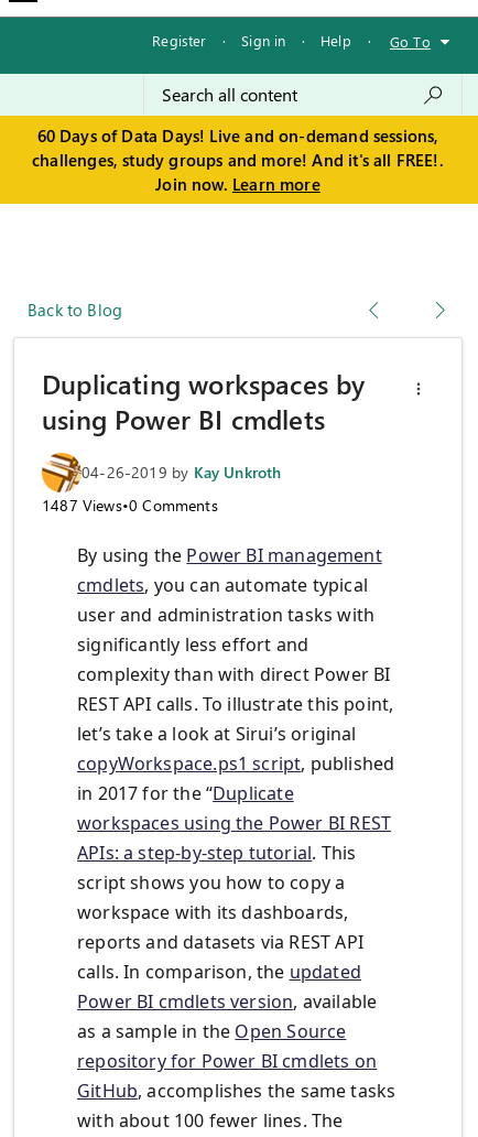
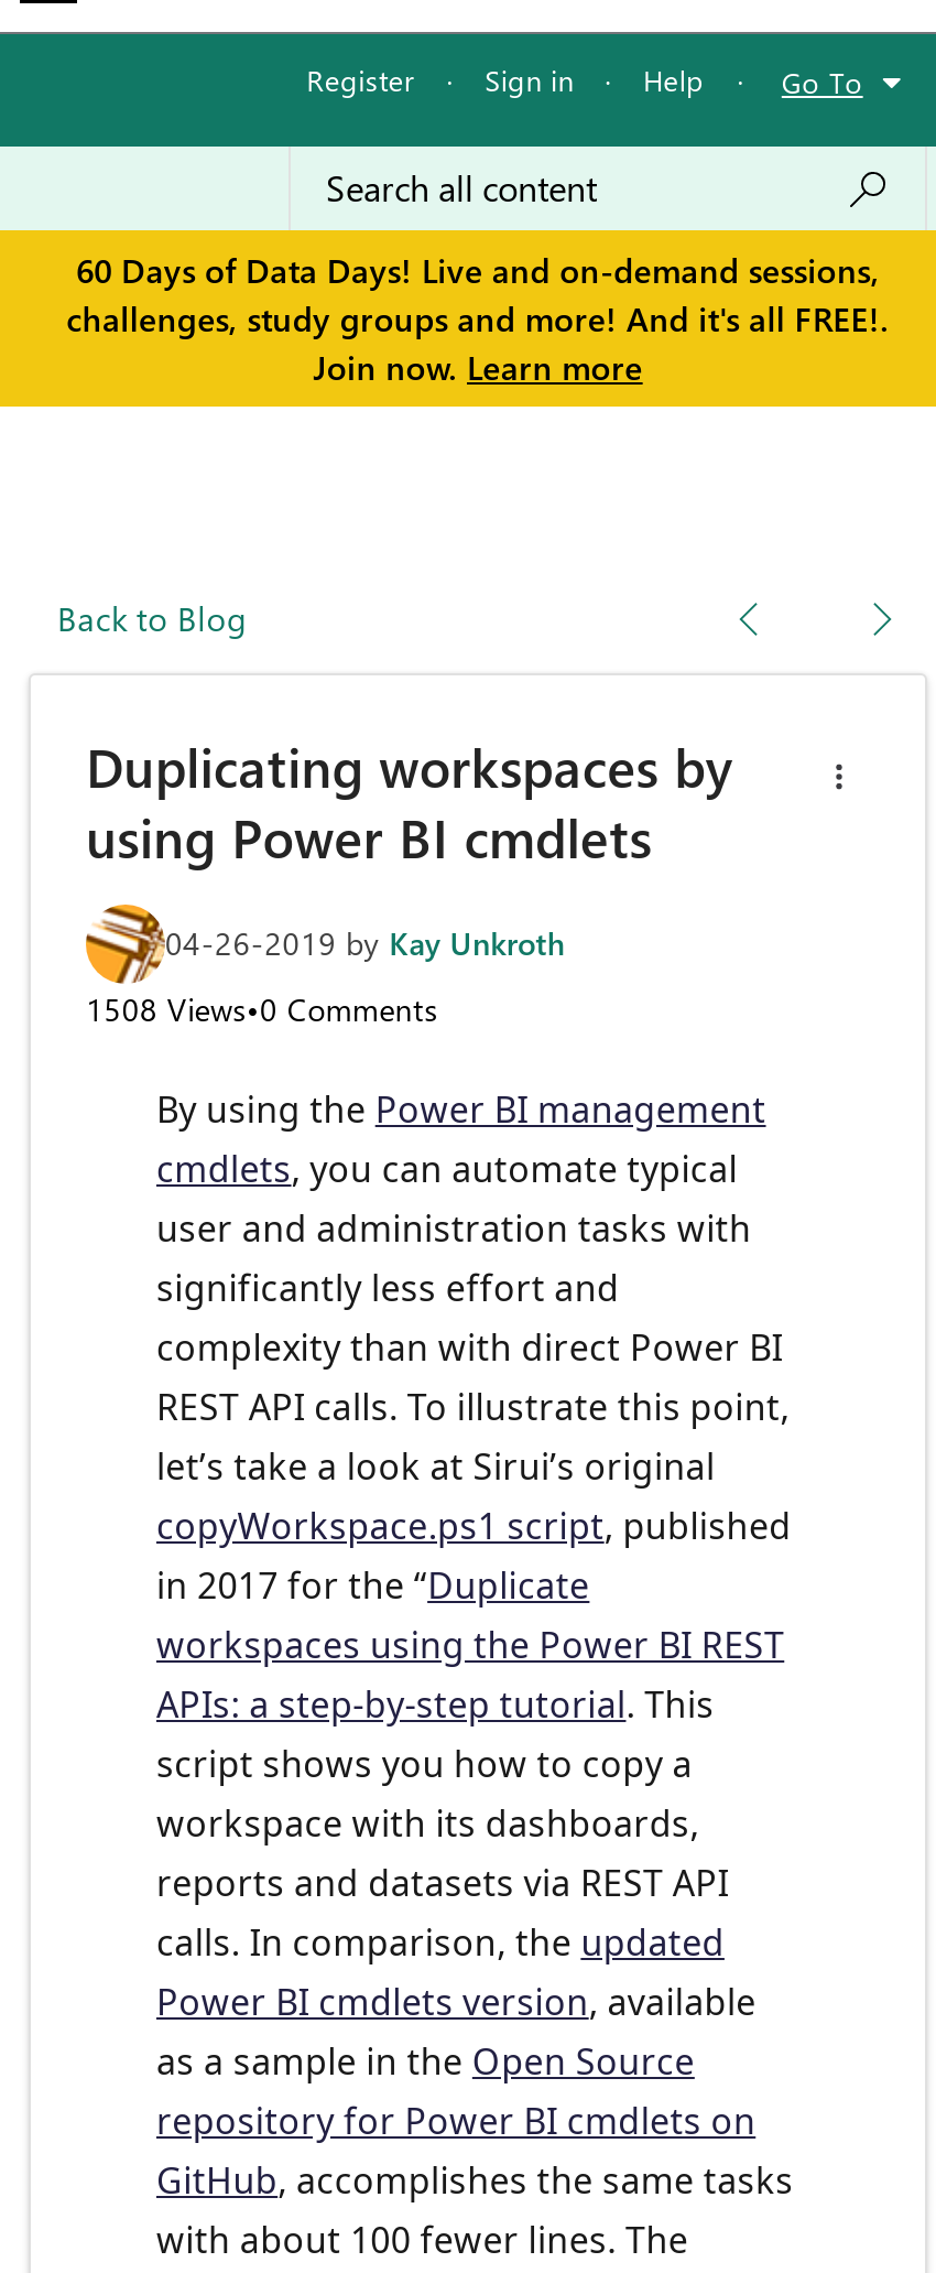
[42,495,218,516] 1487 Views•0 Comments -> [86,989,438,1031] 1508 Views•0 Comments

